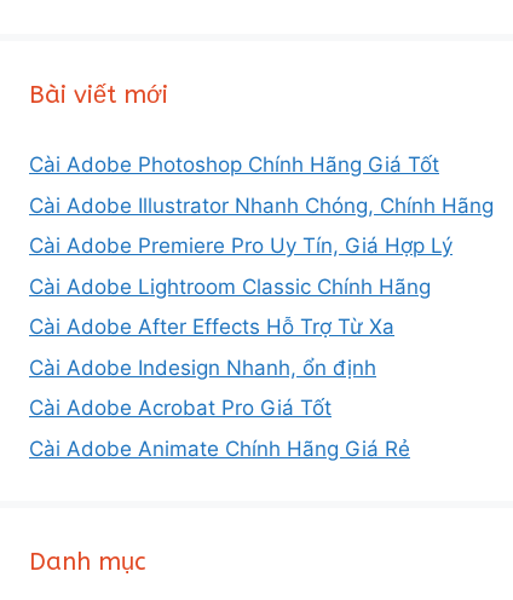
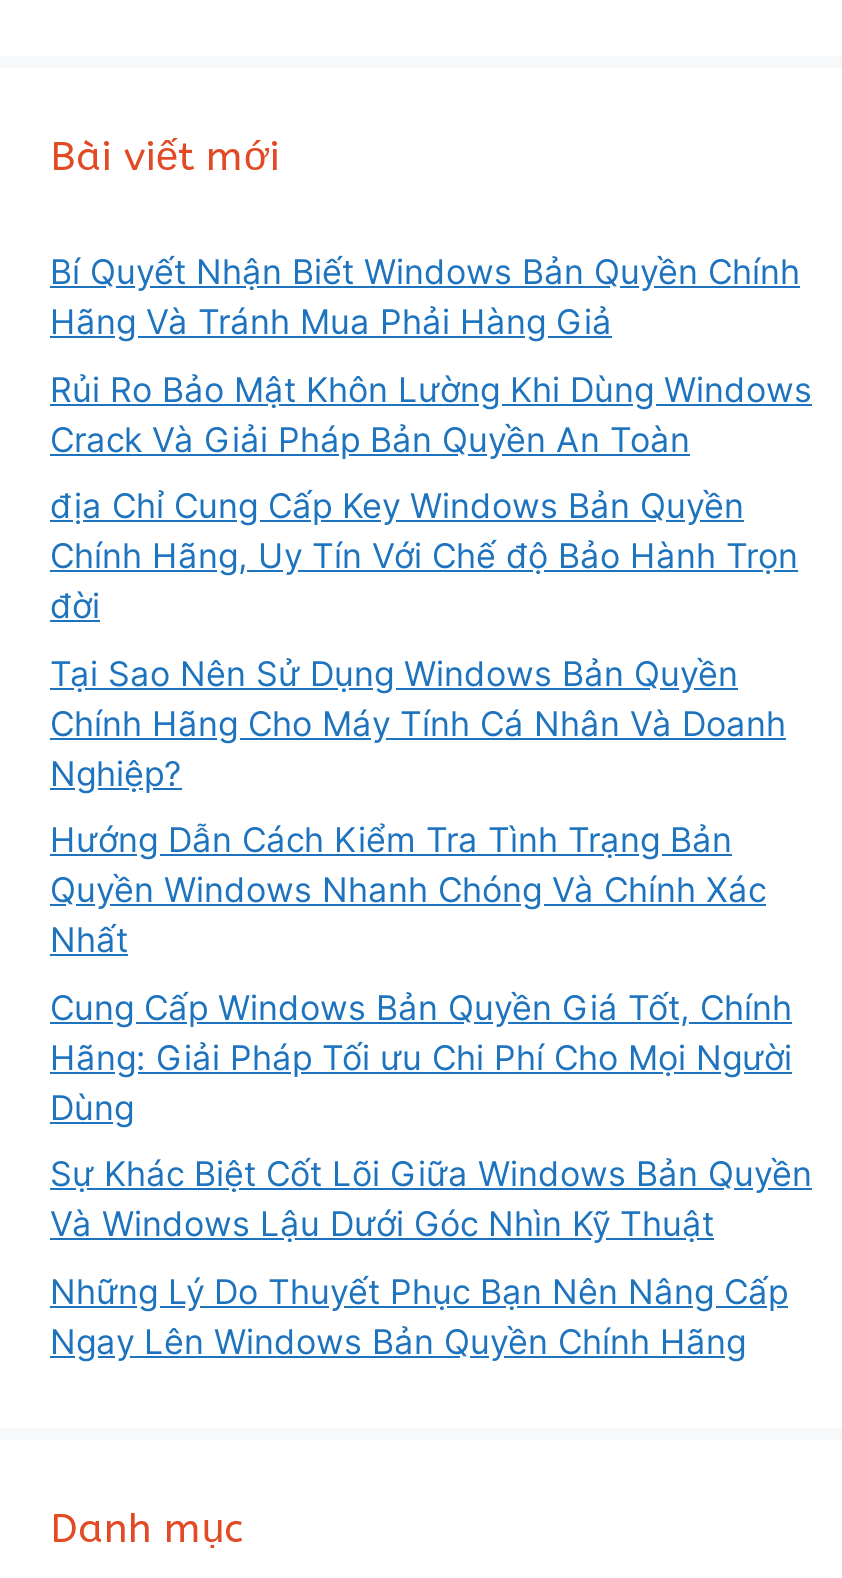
[29,153,439,177] Cài Adobe Photoshop Chính Hãng Giá Tốt -> [50,252,800,342] Bí Quyết Nhận Biết Windows Bản Quyền Chính | Hãng Và Tránh Mua Phải Hàng Giả
[29,193,494,217] Cài Adobe Illustrator Nhanh Chóng, Chính Hãng -> [50,369,812,459] Rủi Ro Bảo Mật Khôn Lường Khi Dùng Windows | Crack Và Giải Pháp Bản Quyền An Toàn
[29,234,453,258] Cài Adobe Premiere Pro Uy Tín, Giá Hợp Lý -> [50,486,798,626] địa Chỉ Cung Cấp Key Windows Bản Quyền | Chính Hãng, Uy Tín Với Chế độ Bảo Hành Trọn | đời
[29,274,431,298] Cài Adobe Lightroom Classic Chính Hãng -> [50,653,786,793] Tại Sao Nên Sử Dụng Windows Bản Quyền | Chính Hãng Cho Máy Tính Cá Nhân Và Doanh | Nghiệp?
[29,315,394,339] Cài Adobe After Effects Hỗ Trợ Từ Xa -> [50,820,766,960] Hướng Dẫn Cách Kiểm Tra Tình Trạng Bản | Quyền Windows Nhanh Chóng Và Chính Xác | Nhất
[29,355,376,379] Cài Adobe Indesign Nhanh, ổn định -> [50,987,792,1127] Cung Cấp Windows Bản Quyền Giá Tốt, Chính | Hãng: Giải Pháp Tối ưu Chi Phí Cho Mọi Người | Dùng
[29,396,332,420] Cài Adobe Acrobat Pro Giá Tốt -> [50,1154,812,1244] Sự Khác Biệt Cốt Lõi Giữa Windows Bản Quyền | Và Windows Lậu Dưới Góc Nhìn Kỹ Thuật
[29,436,410,460] Cài Adobe Animate Chính Hãng Giá Rẻ -> [50,1271,788,1361] Những Lý Do Thuyết Phục Bạn Nên Nâng Cấp | Ngay Lên Windows Bản Quyền Chính Hãng

